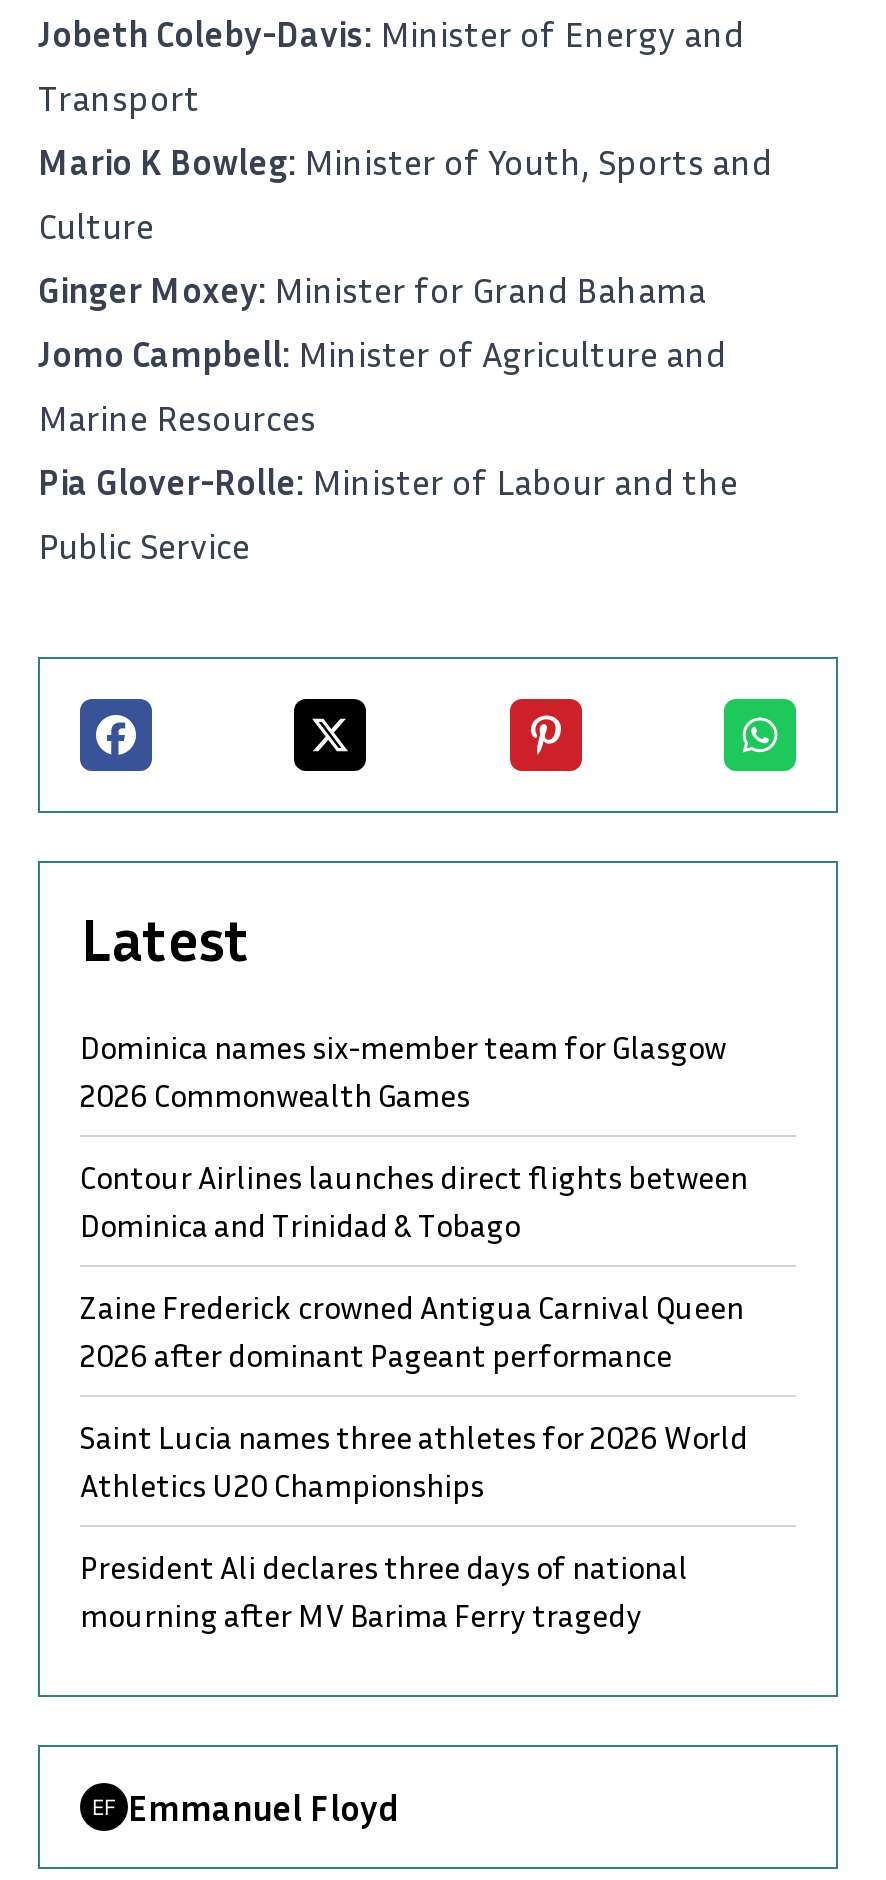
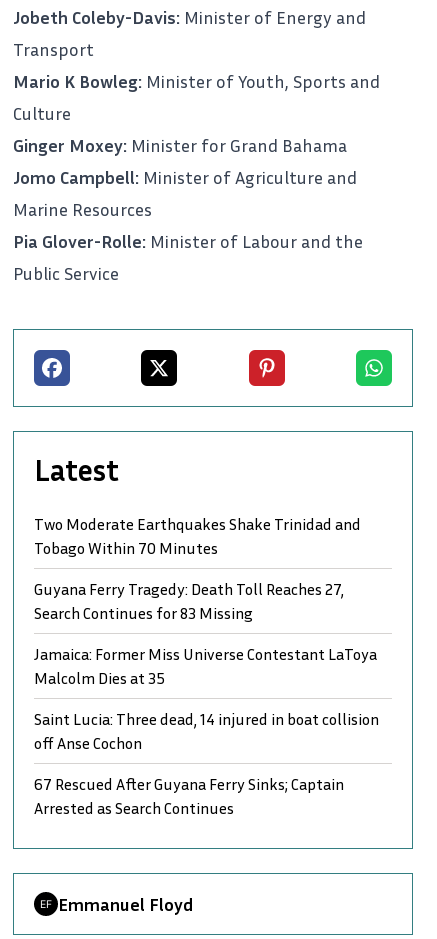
[80,1026,726,1114] Dominica names six-member team for Glasgow | 2026 Commonwealth Games -> [34,514,361,558] Two Moderate Earthquakes Shake Trinidad and | Tobago Within 70 Minutes
[80,1156,748,1244] Contour Airlines launches direct flights between | Dominica and Trinidad & Tobago -> [34,579,344,623] Guyana Ferry Tragedy: Death Toll Reaches 27, | Search Continues for 83 Missing
[80,1286,744,1374] Zaine Frederick crowned Antigua Carnival Queen | 2026 after dominant Pageant performance -> [34,644,377,688] Jamaica: Former Miss Universe Contestant LaToya | Malcolm Dies at 35
[80,1416,748,1504] Saint Lucia names three athletes for 2026 World | Athletics U20 Championships -> [34,709,379,753] Saint Lucia: Three dead, 14 injured in boat collision | off Anse Cochon
[80,1546,688,1634] President Ali declares three days of national | mourning after MV Barima Ferry tragedy -> [34,774,344,818] 67 Rescued After Guyana Ferry Sinks; Captain | Arrested as Search Continues

